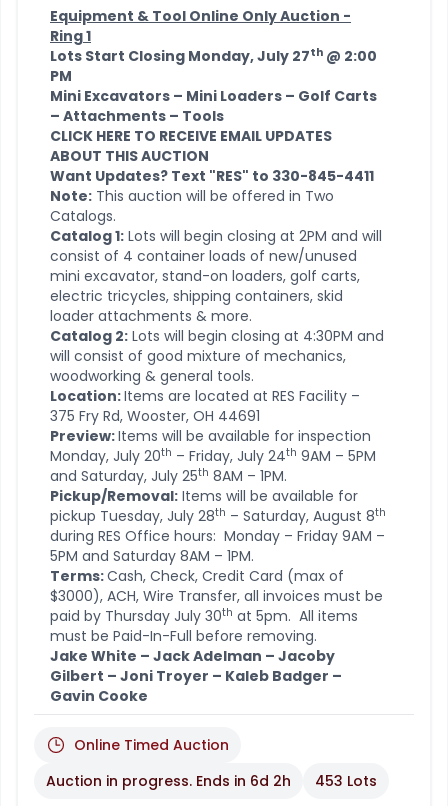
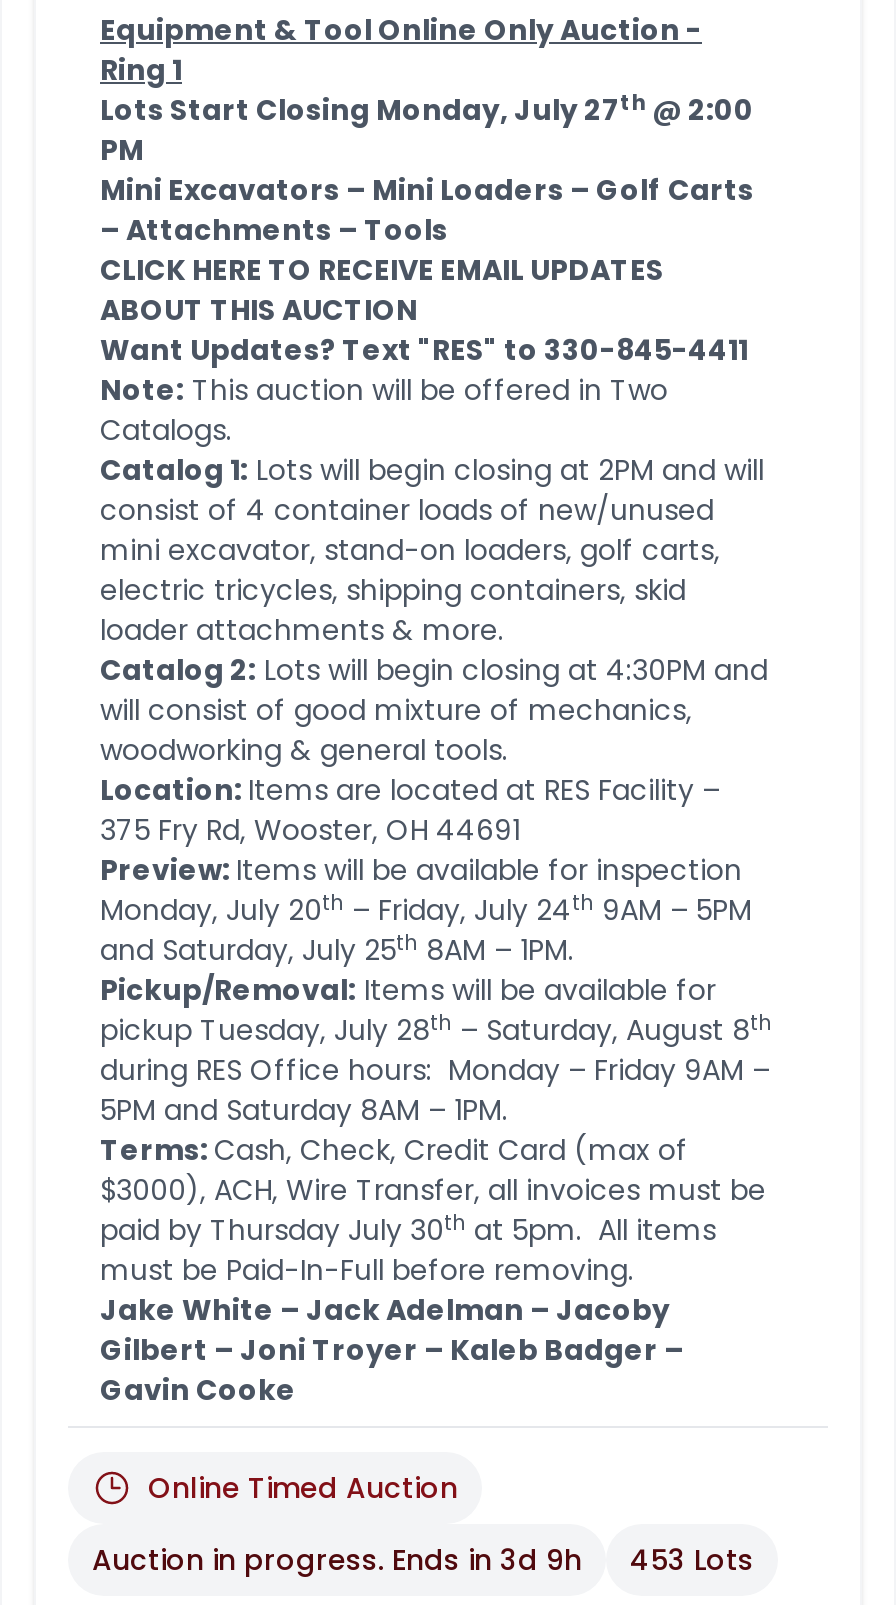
[46,771,291,791] Auction in progress. Ends in 6d 2h -> [92,1540,582,1580] Auction in progress. Ends in 3d 9h

